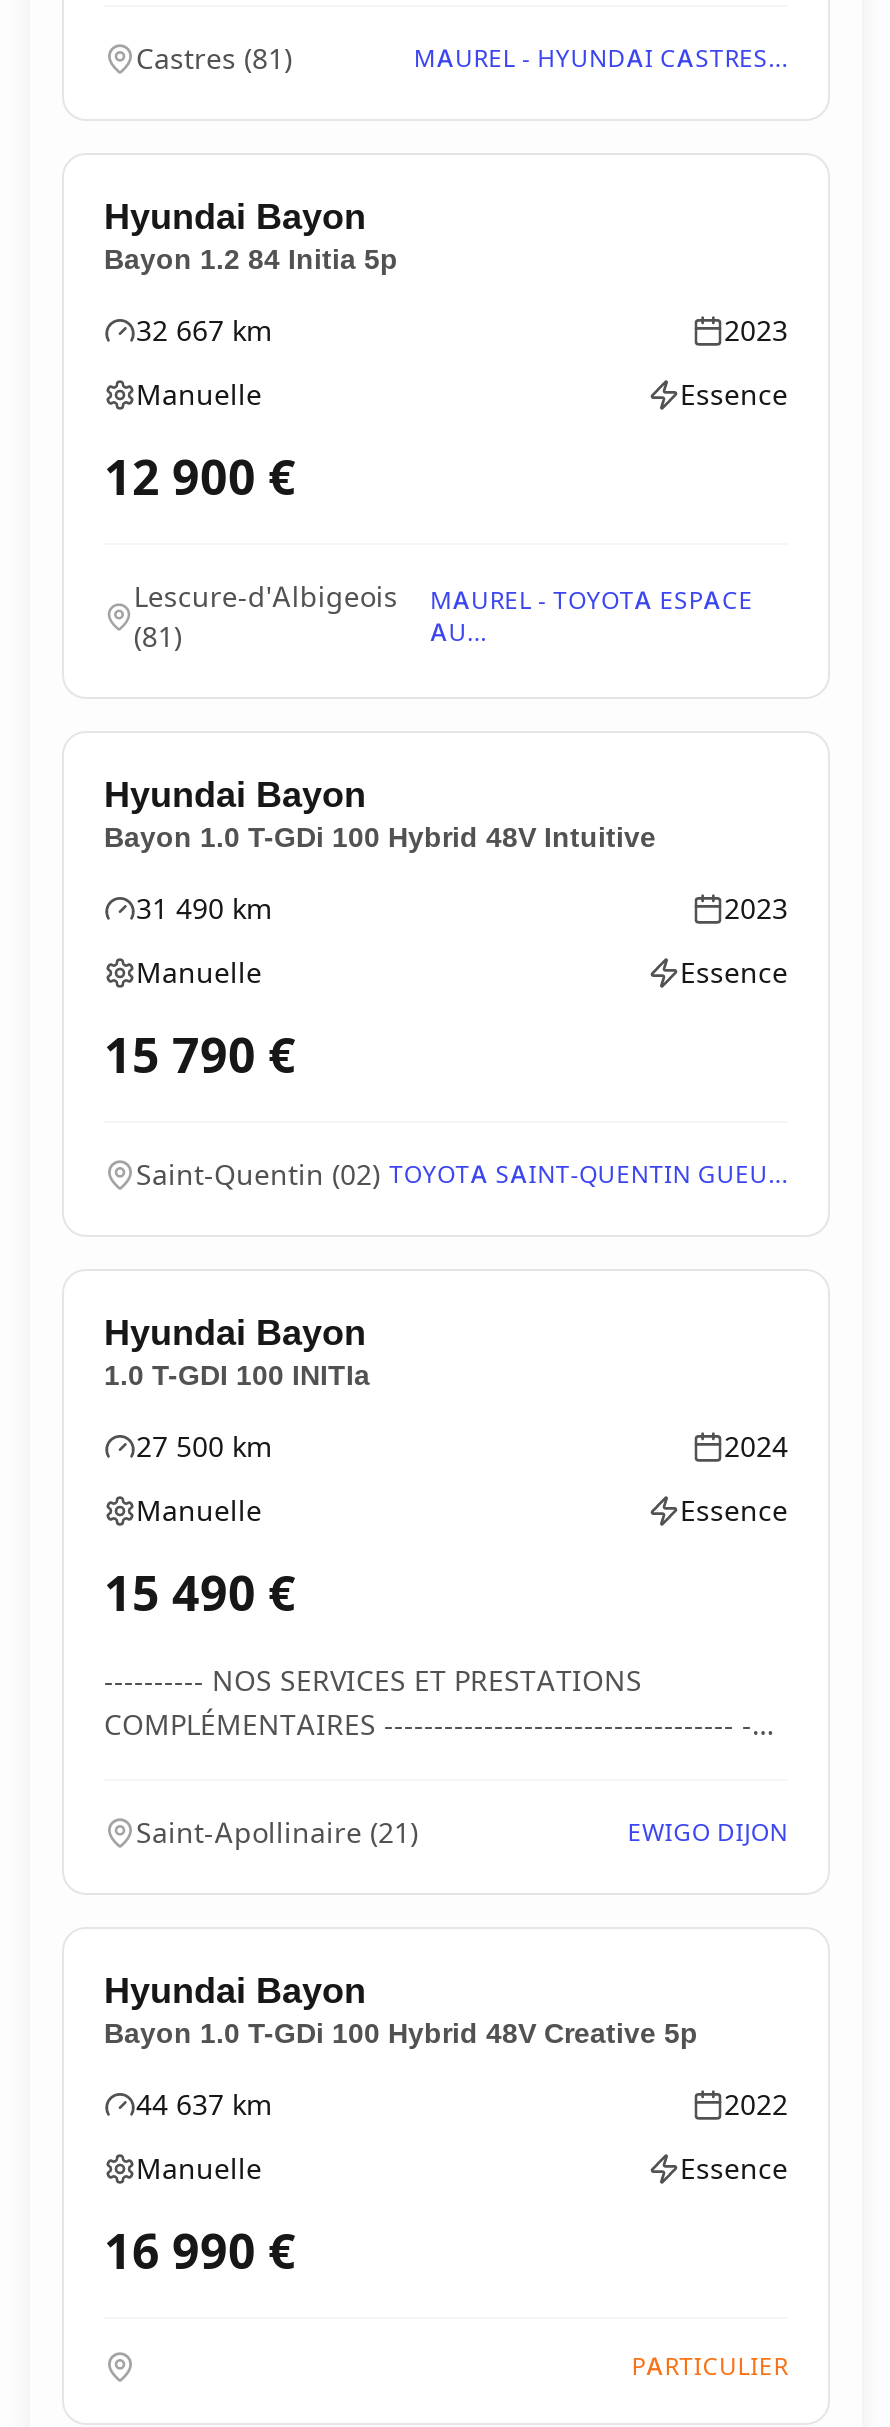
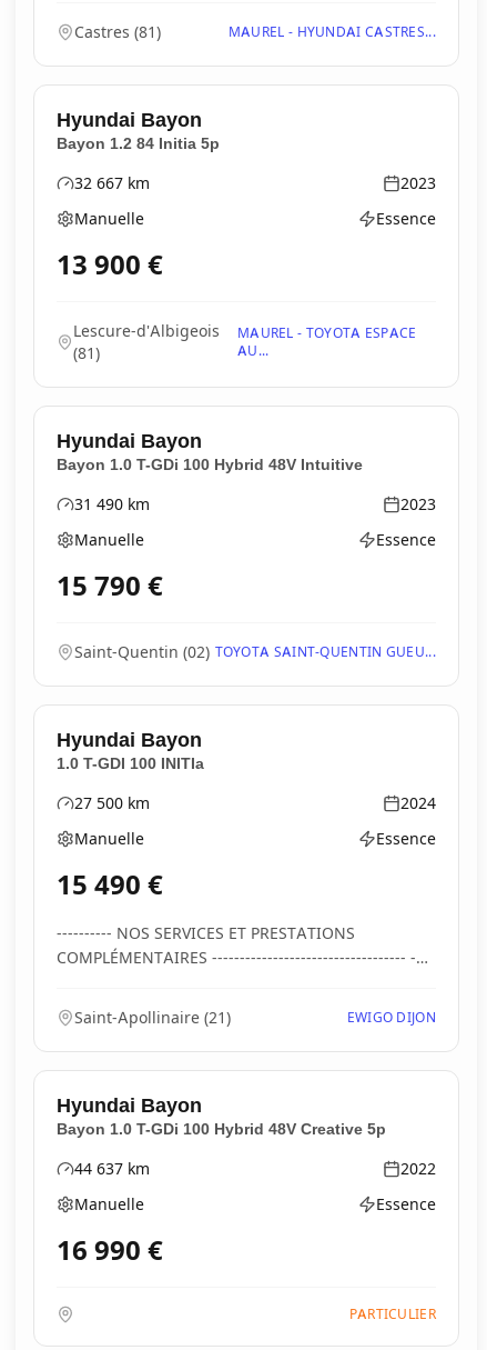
[104,449,296,507] 12 900 € -> [57,249,163,281] 13 900 €

